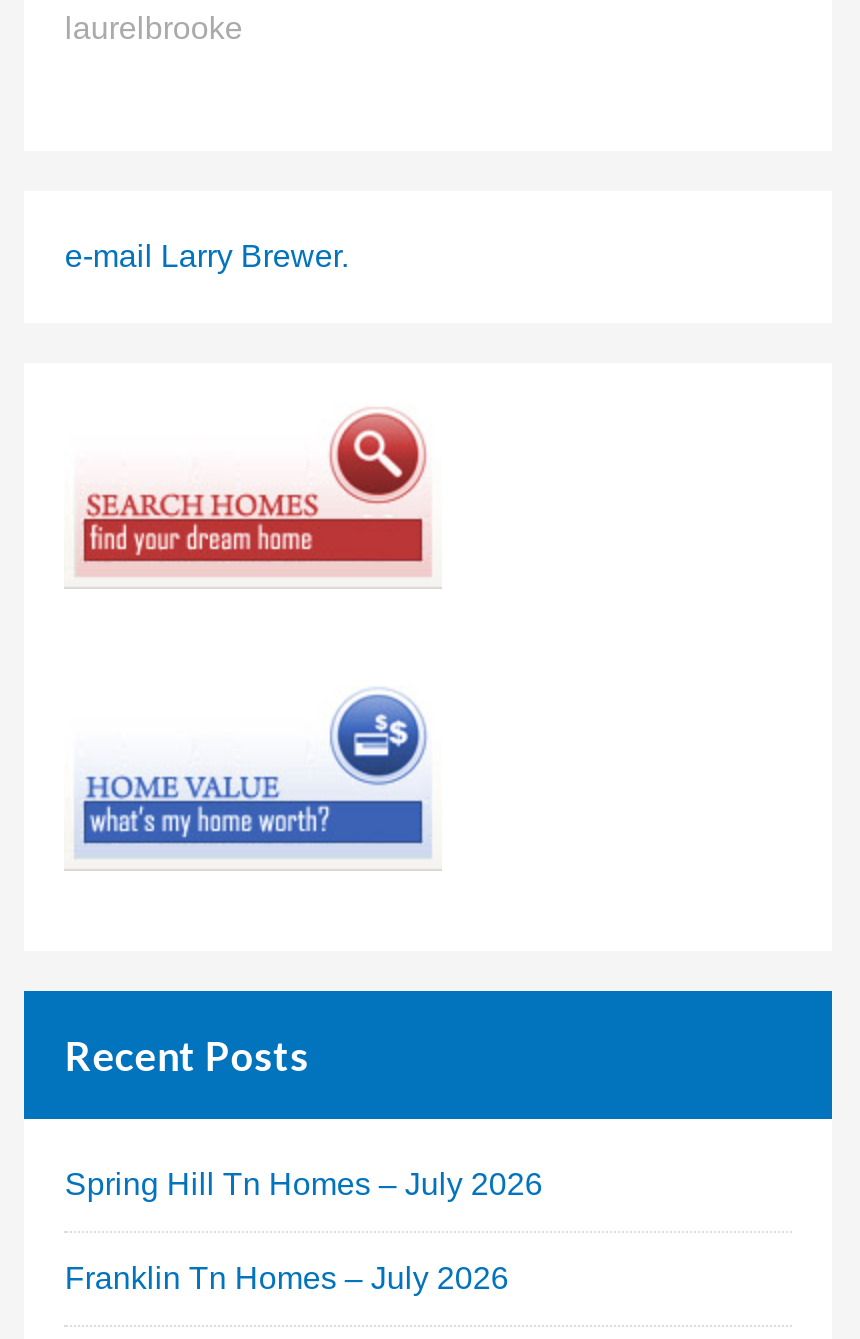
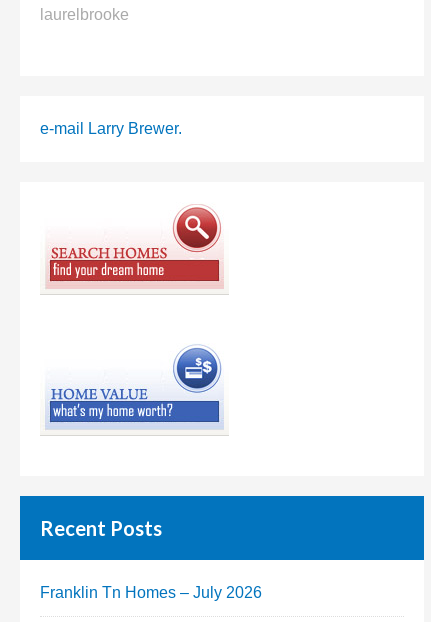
[65,1167,543,1201] Spring Hill Tn Homes – July 2026 -> none

